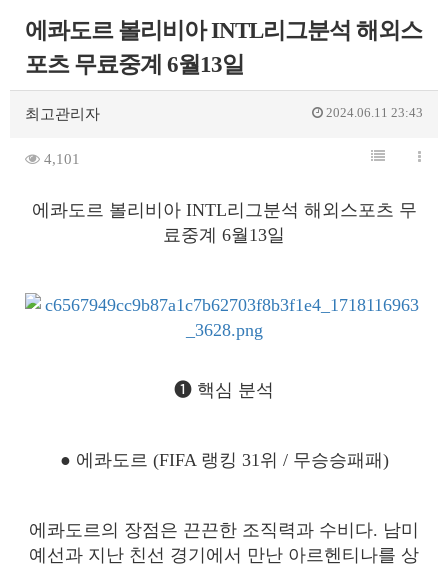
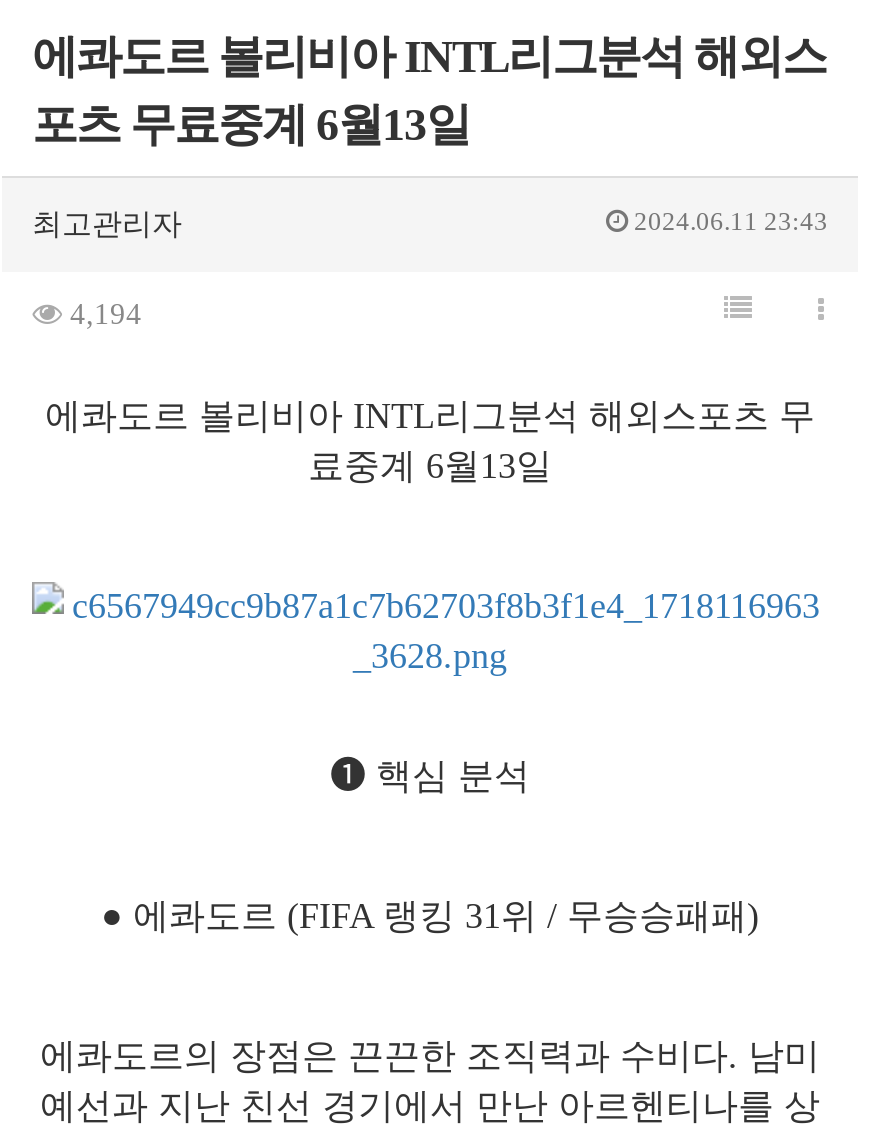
[40,151,80,167] 4,101 -> [62,298,142,330] 4,194

